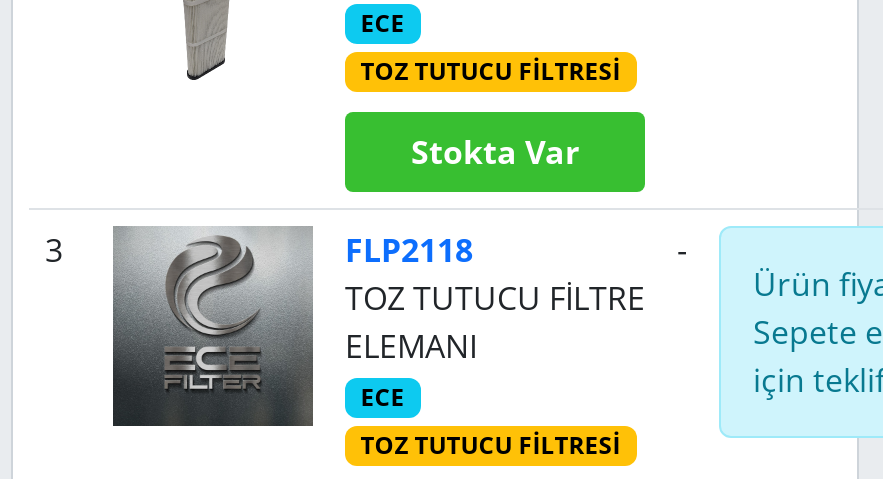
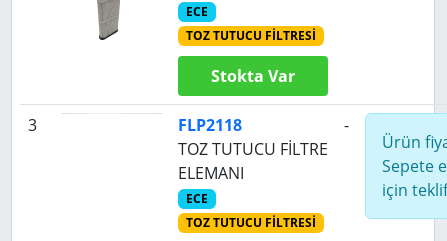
[111,226,315,428] [image] -> none

